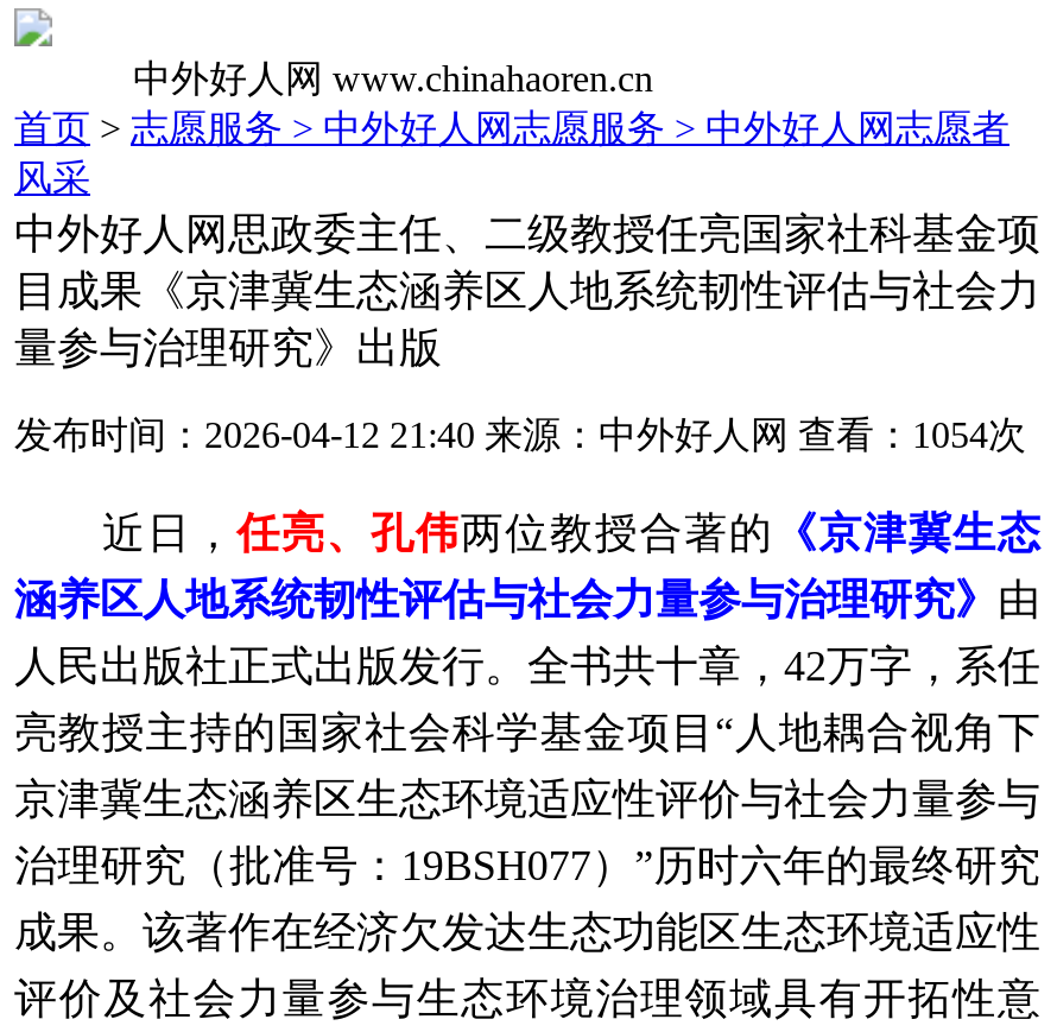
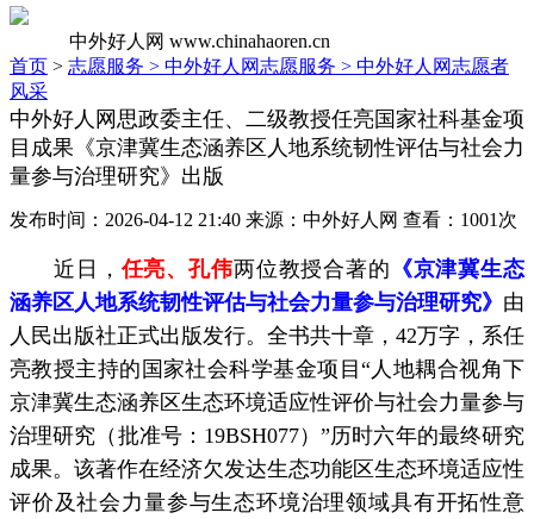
[14,414,1026,455] 发布时间：2026-04-12 21:40 来源：中外好人网 查看：1054次 -> [10,210,517,230] 发布时间：2026-04-12 21:40 来源：中外好人网 查看：1001次

